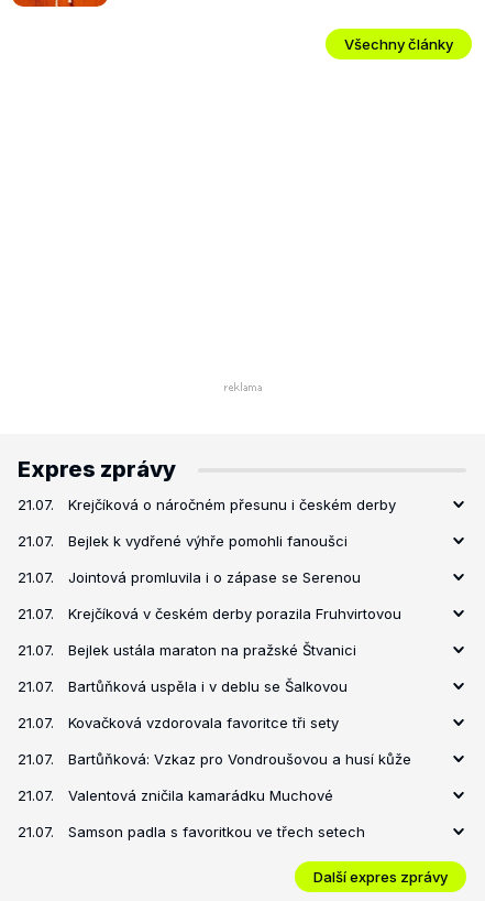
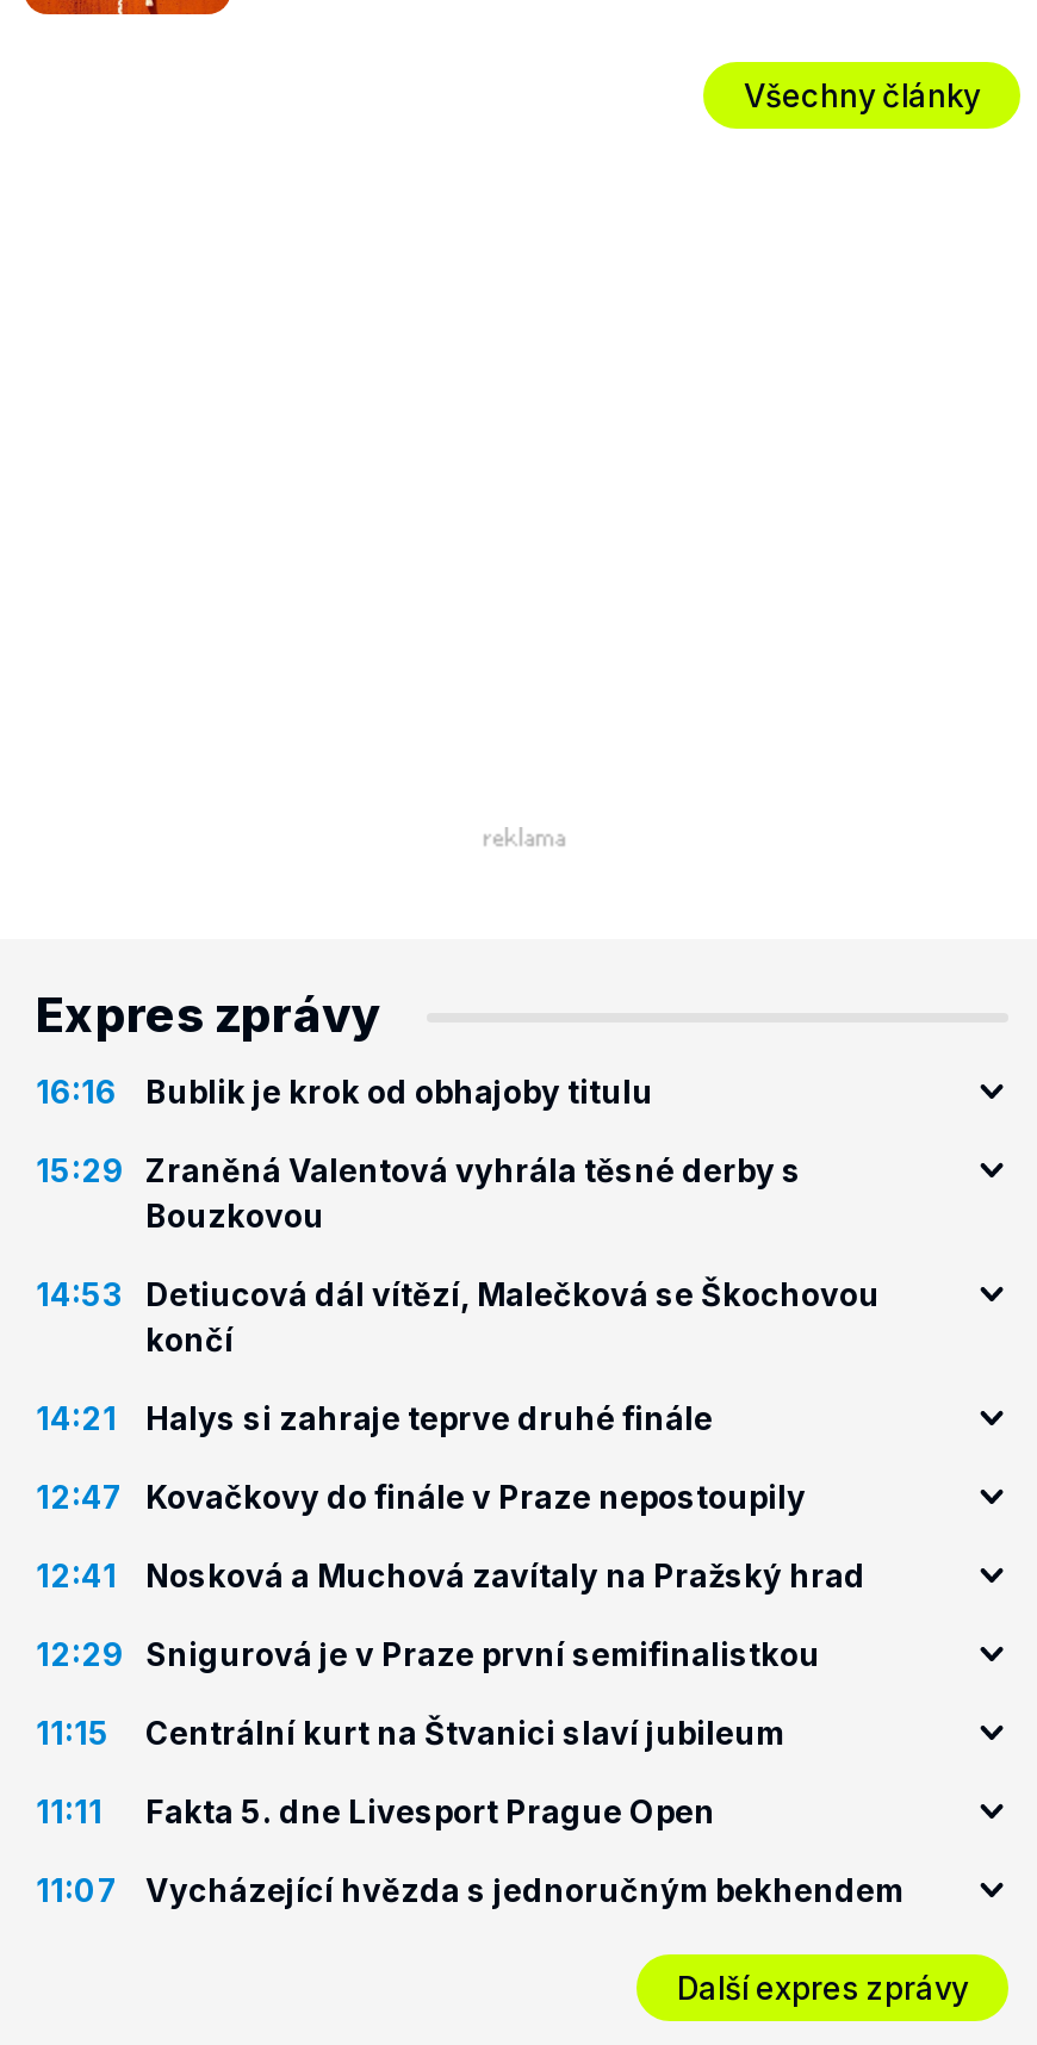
[18,496,396,513] 21.07. | Krejčíková o náročném přesunu i českém derby -> [36,1073,653,1111] 16:16 | Bublik je krok od obhajoby titulu
[18,532,348,550] 21.07. | Bejlek k vydřené výhře pomohli fanoušci -> [36,1151,801,1235] 15:29 Zraněná Valentová vyhrála těsné derby s | Bouzkovou
[18,568,361,586] 21.07. | Jointová promluvila i o zápase se Serenou -> [36,1275,880,1359] 14:53 Detiucová dál vítězí, Malečková se Škochovou | končí
[18,605,401,622] 21.07. | Krejčíková v českém derby porazila Fruhvirtovou -> [36,1399,713,1437] 14:21 | Halys si zahraje teprve druhé finále
[18,641,356,659] 21.07. | Bejlek ustála maraton na pražské Štvanici -> [36,1478,806,1516] 12:47 Kovačkovy do finále v Praze nepostoupily
[18,677,348,695] 21.07. | Bartůňková uspěla i v deblu se Šalkovou -> [36,1556,865,1595] 12:41 | Nosková a Muchová zavítaly na Pražský hrad
[18,714,339,731] 21.07. | Kovačková vzdorovala favoritce tři sety -> [36,1635,820,1673] 12:29 Snigurová je v Praze první semifinalistkou
[18,750,411,768] 21.07. | Bartůňková: Vzkaz pro Vondroušovou a husí kůže -> [36,1714,784,1752] 11:15 | Centrální kurt na Štvanici slaví jubileum
[18,786,333,804] 21.07. | Valentová zničila kamarádku Muchové -> [36,1792,715,1830] 11:11 | Fakta 5. dne Livesport Prague Open
[18,823,365,840] 21.07. | Samson padla s favoritkou ve třech setech -> [36,1871,904,1909] 11:07 | Vycházející hvězda s jednoručným bekhendem

